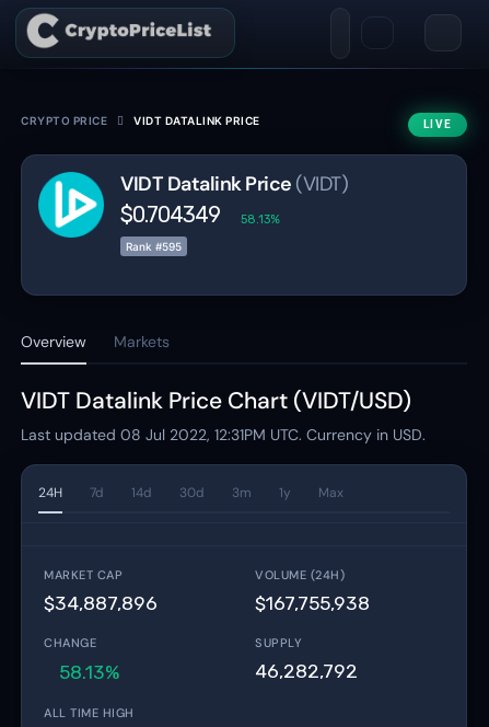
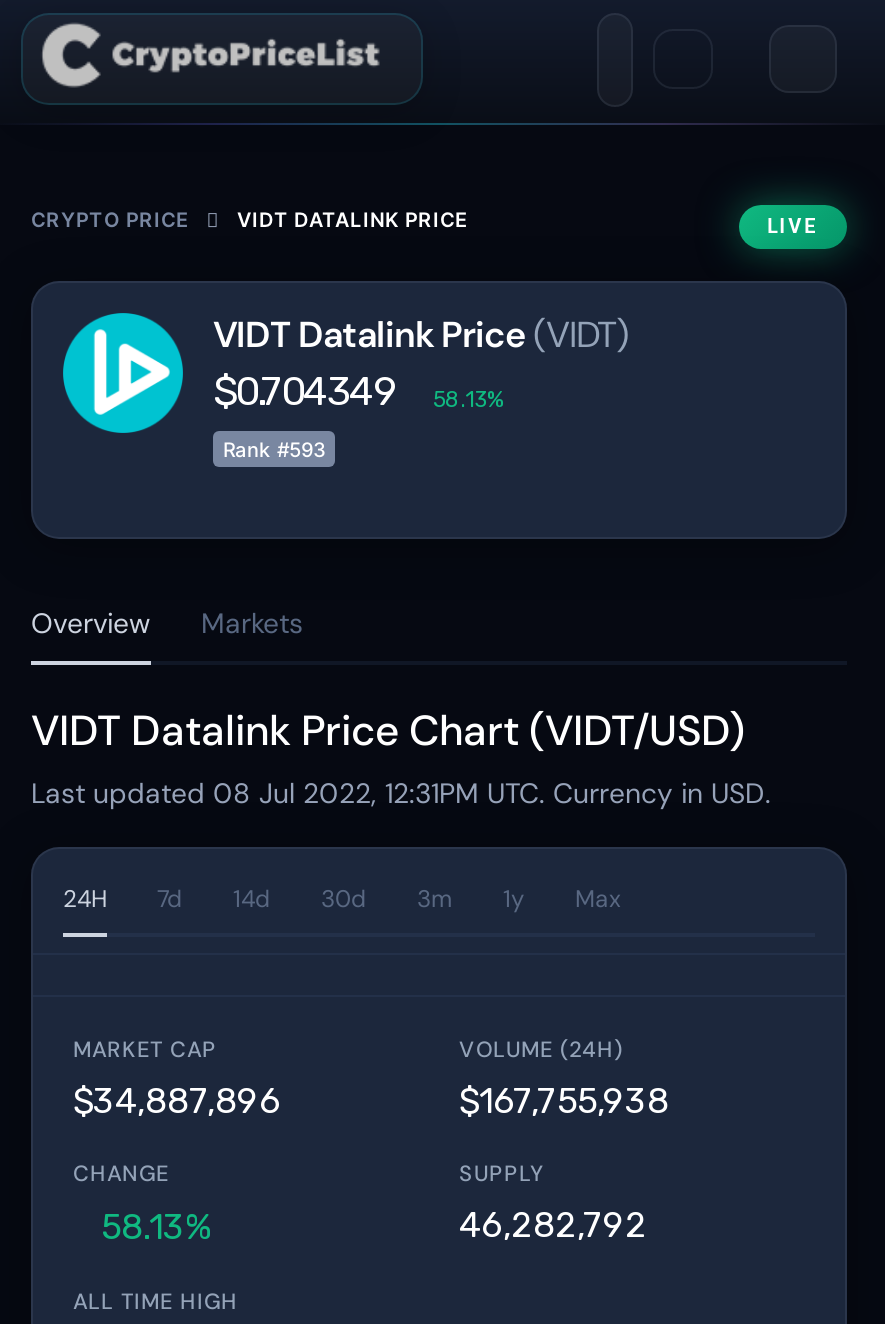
[126,240,182,253] Rank #595 -> [223,437,325,461] Rank #593

